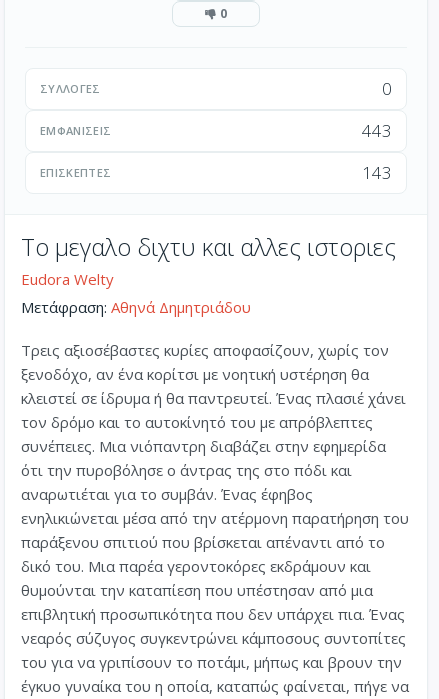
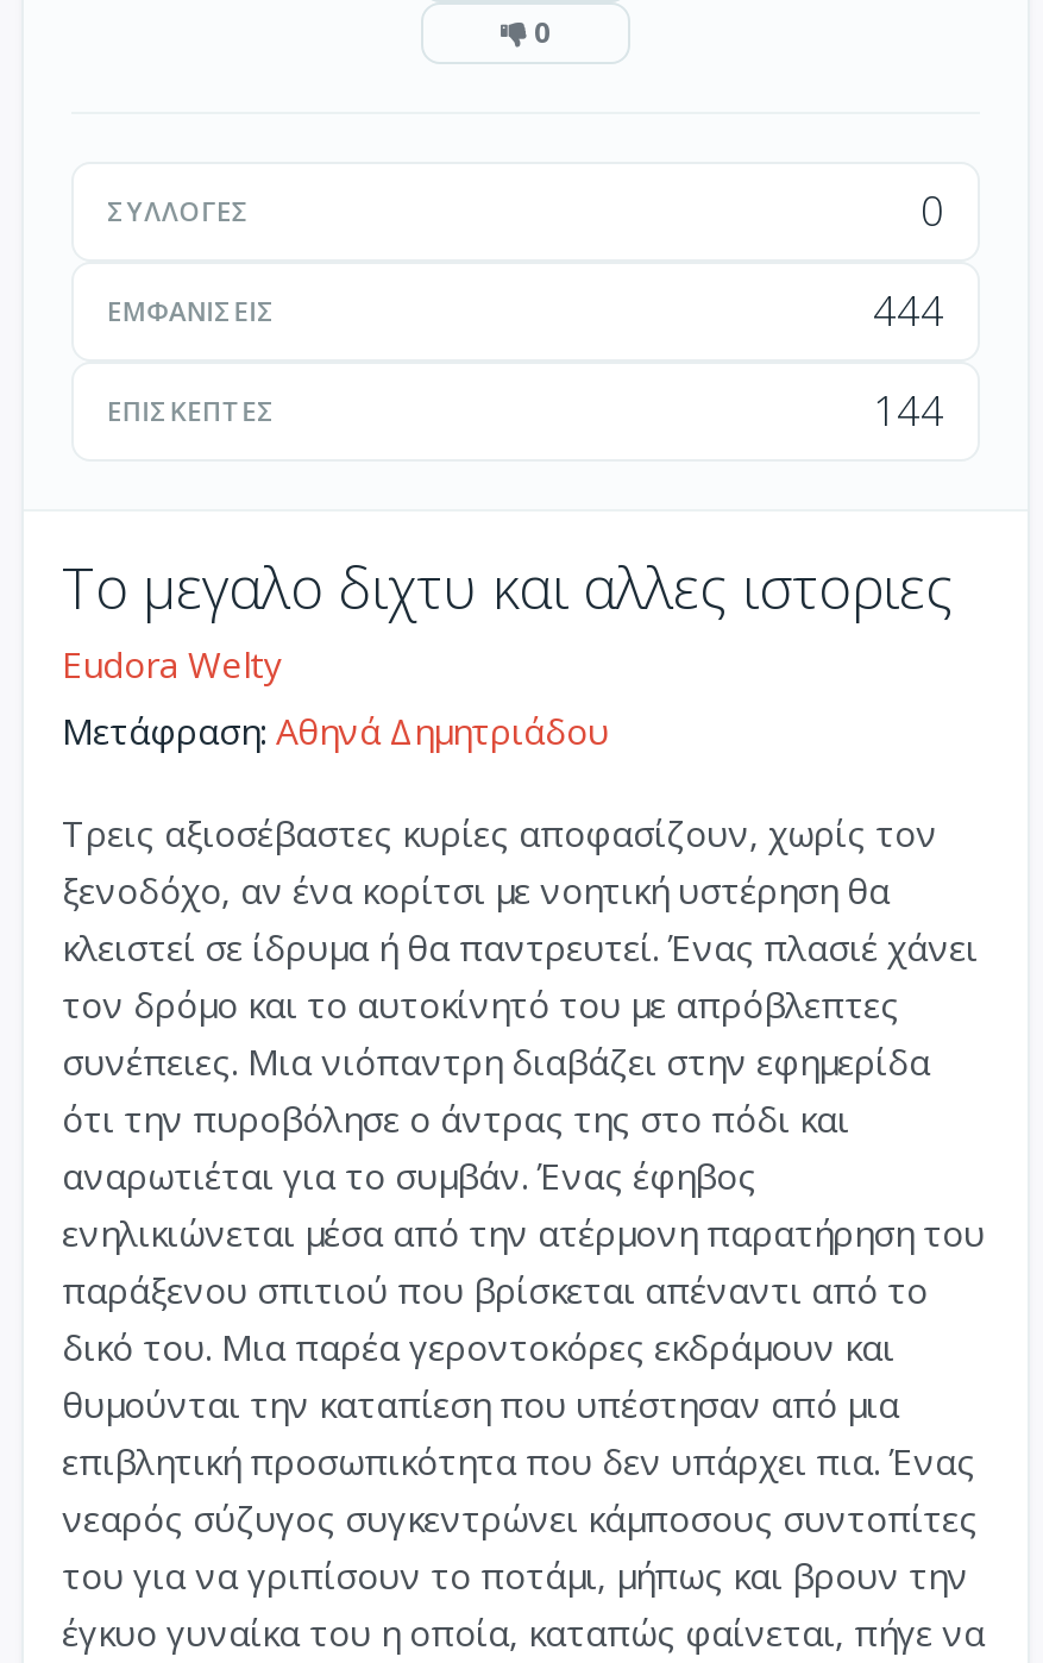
[362,119,392,142] 443 -> [873,284,944,339] 444
[362,161,392,184] 143 -> [873,384,944,439] 144

